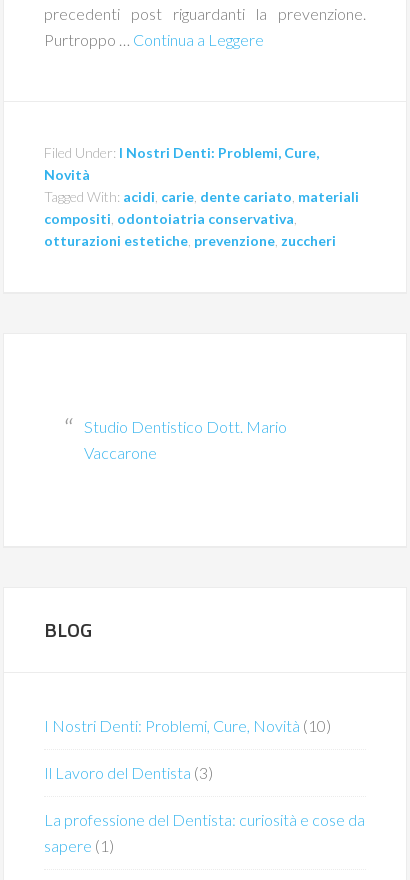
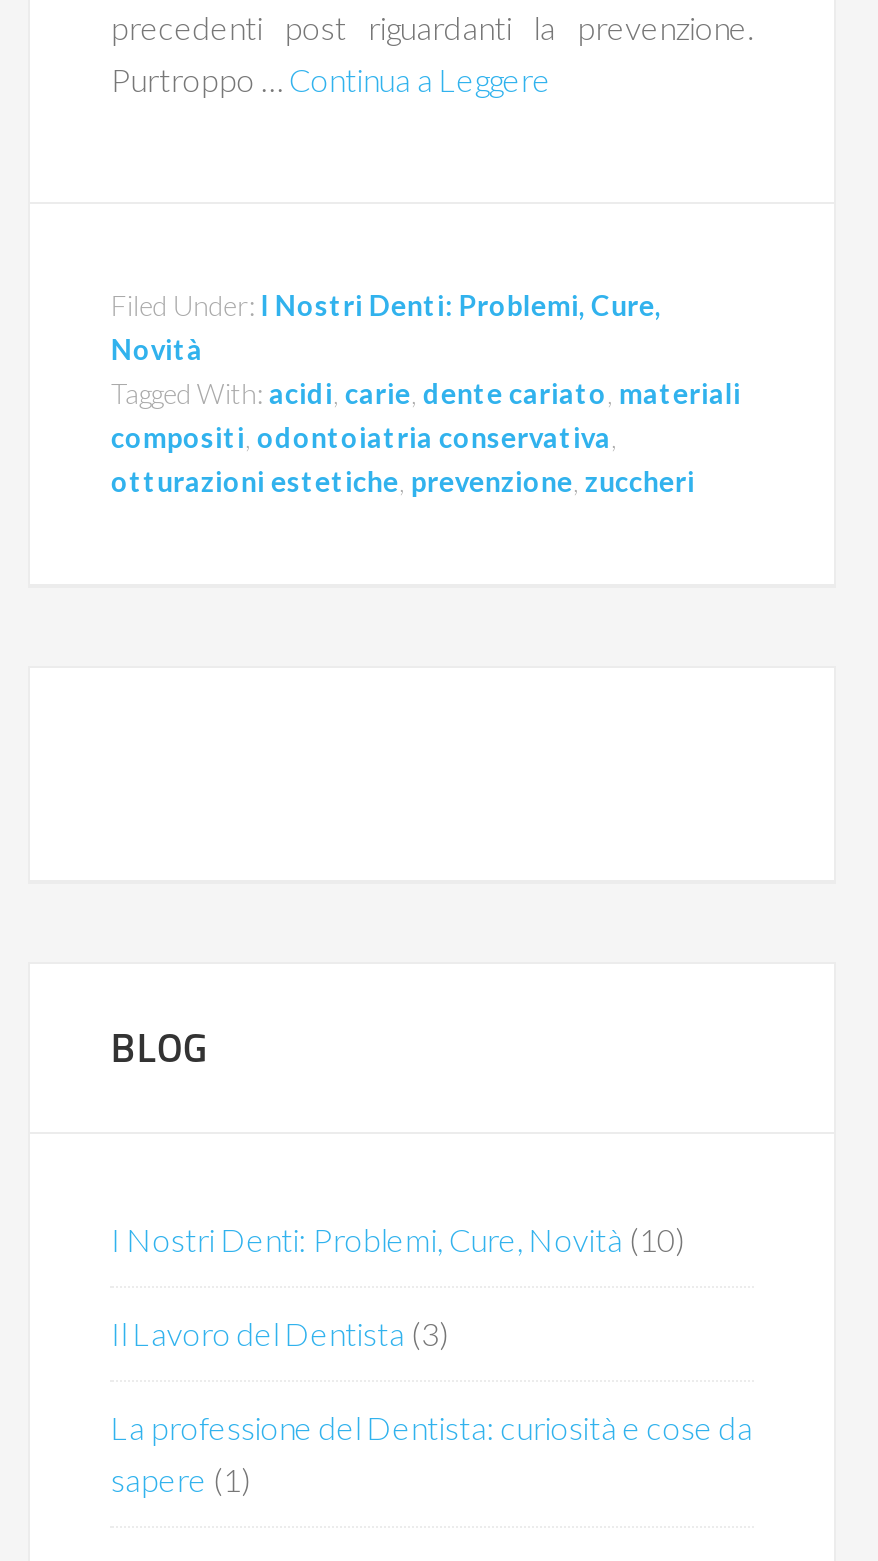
[84,417,287,462] Studio Dentistico Dott. Mario | Vaccarone -> none

